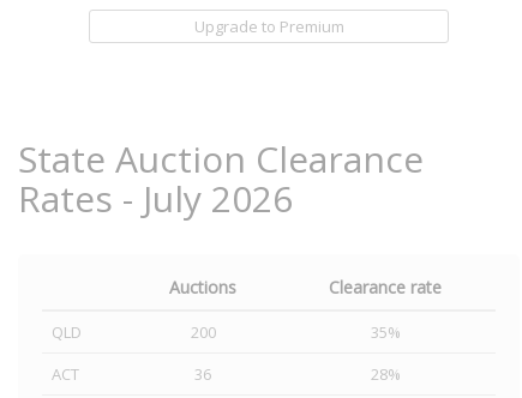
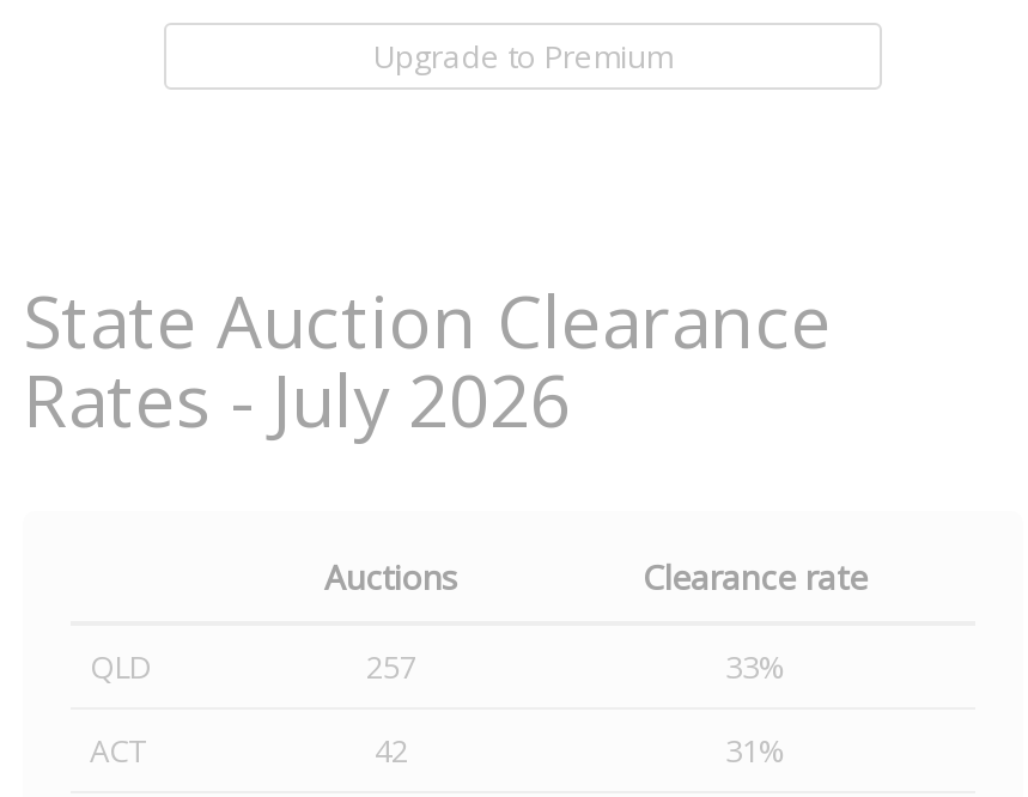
[190,321,215,343] 200 -> [366,645,416,688] 257
[370,321,400,343] 35% -> [725,645,785,688] 33%
[194,363,211,385] 36 -> [375,729,408,772] 42
[370,363,400,385] 28% -> [725,729,785,772] 31%

